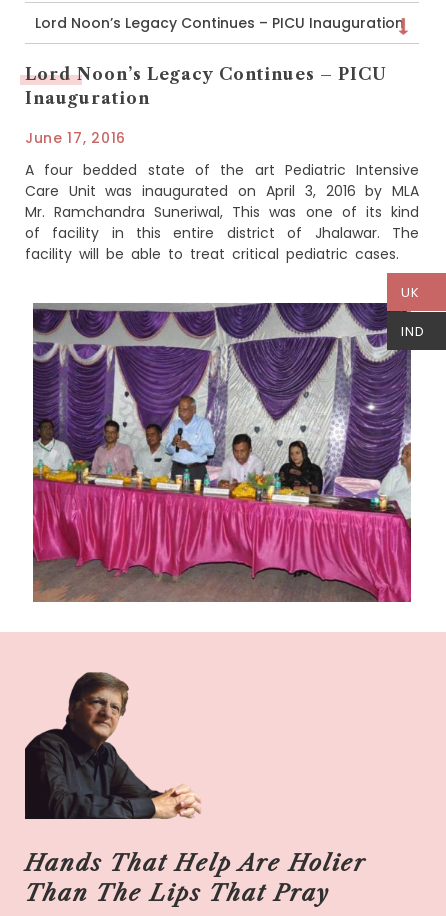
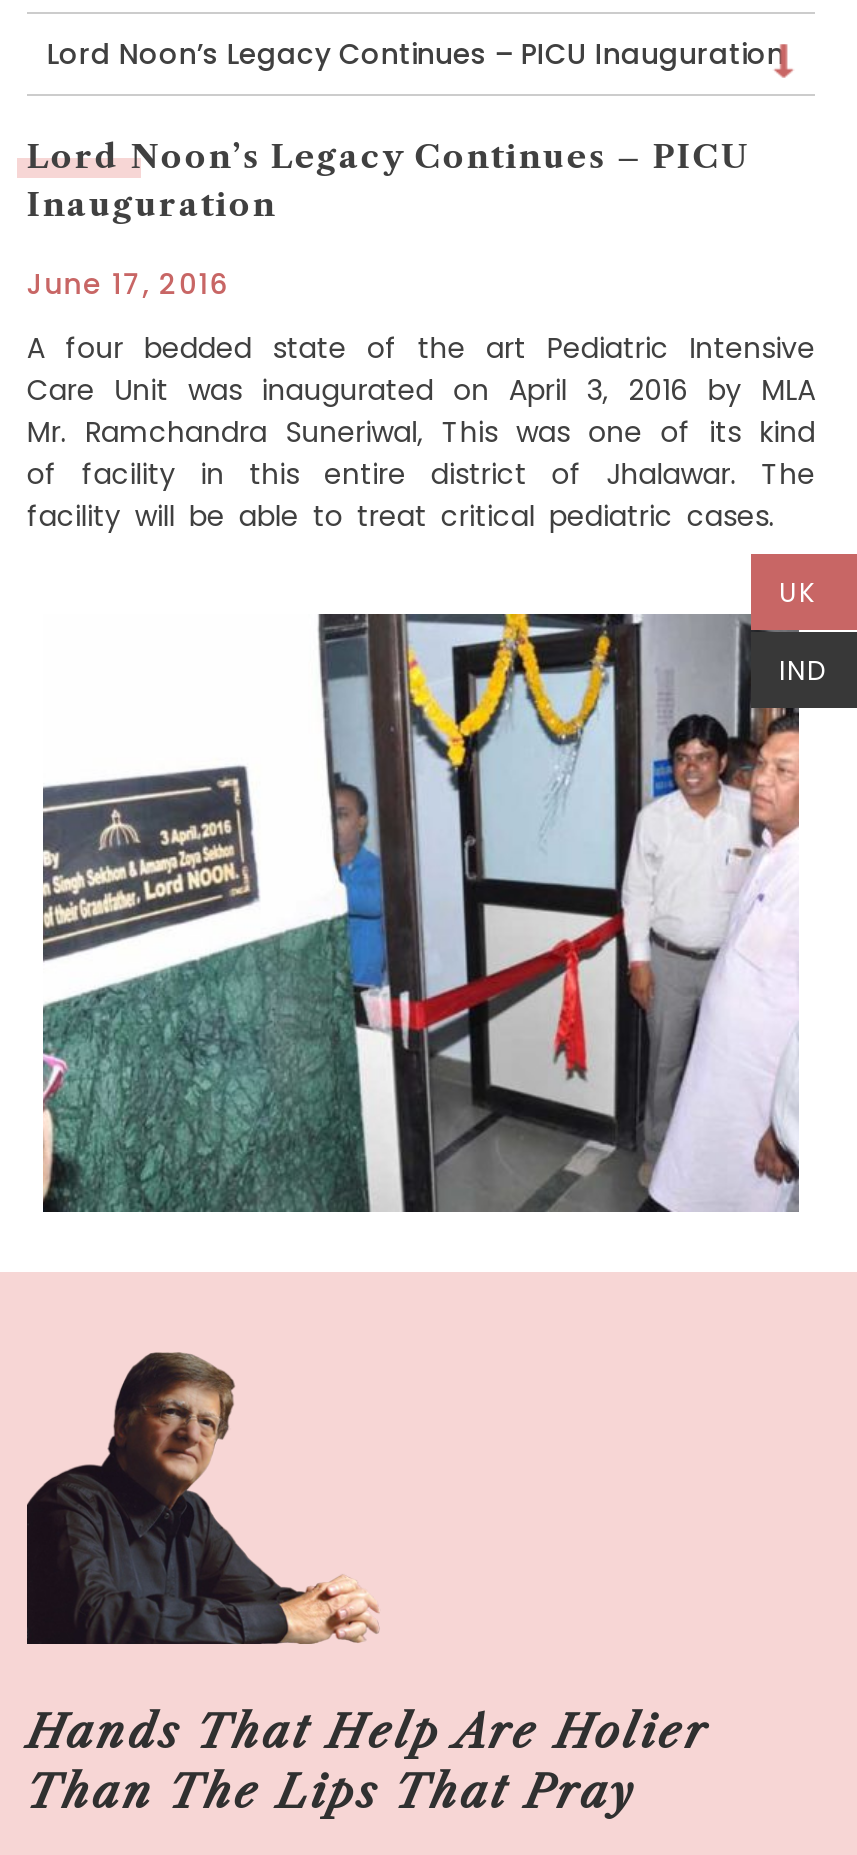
[32,302,412,603] [image] -> [41,612,801,1214] [image]

